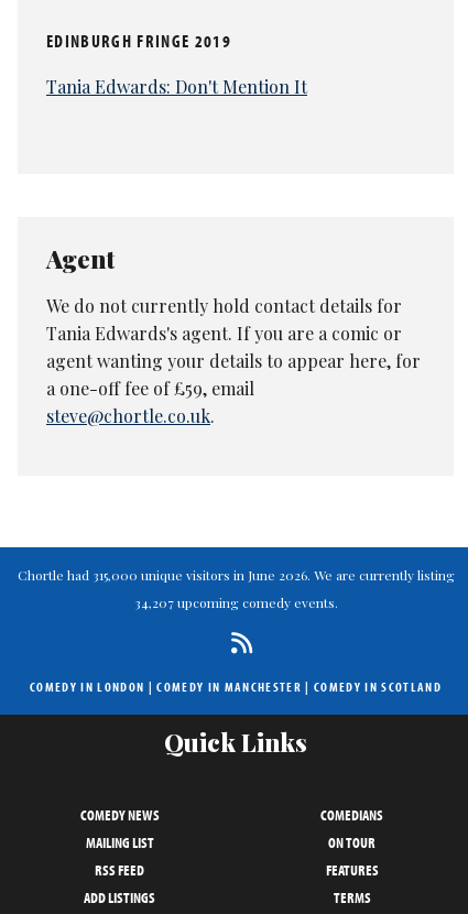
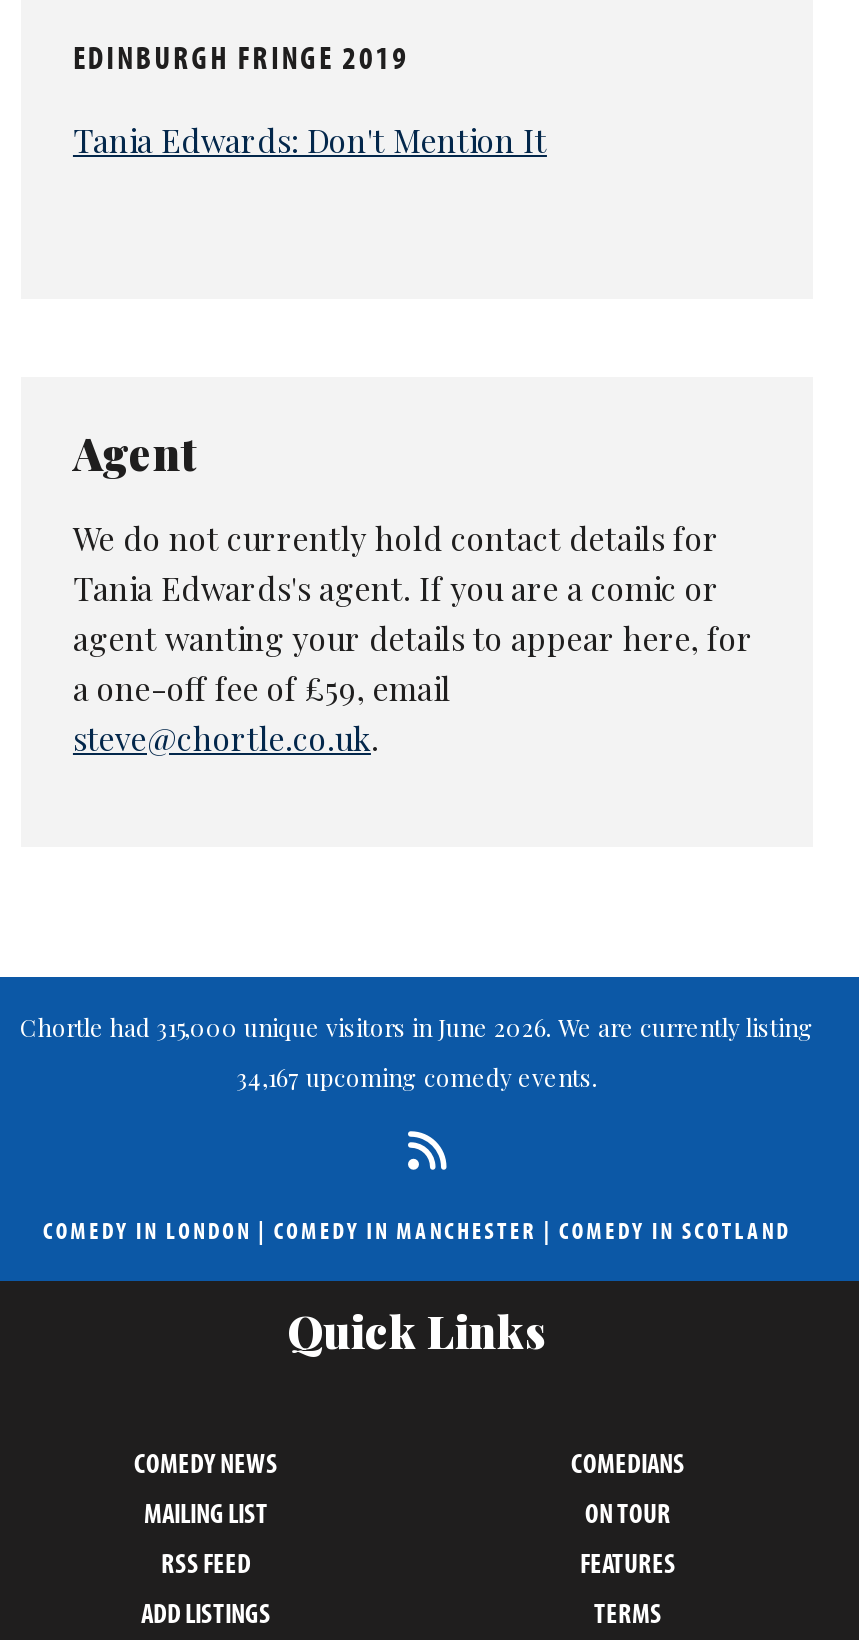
[134,593,338,611] 34,207 upcoming comedy events. -> [236,1061,598,1093] 34,167 upcoming comedy events.

